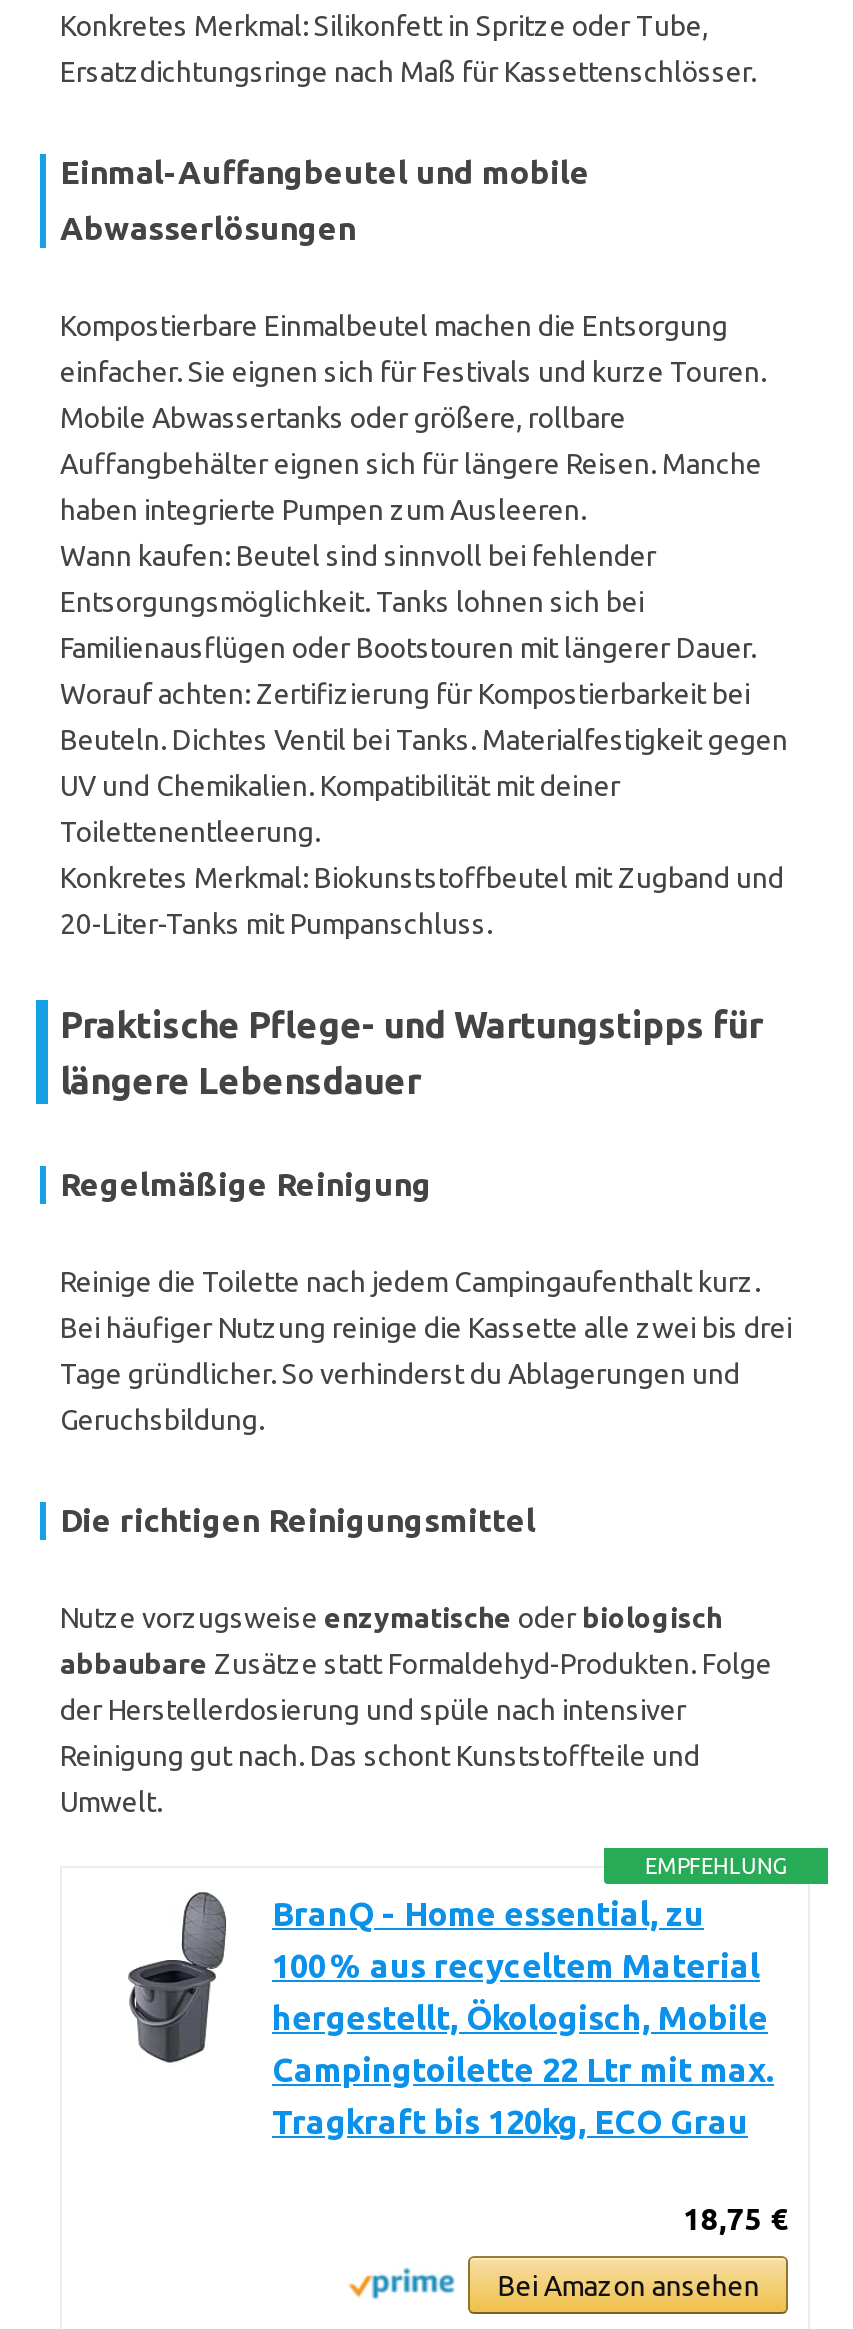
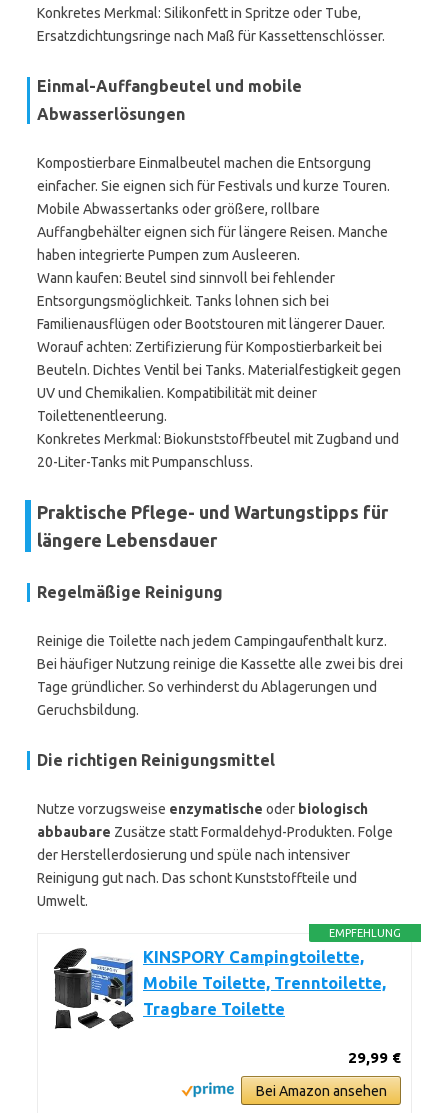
[96,1890,774,2140] [image] | BranQ - Home essential, zu | 100 % aus recyceltem Material | hergestellt, Ökologisch, Mobile | Campingtoilette 22 Ltr mit max. | Tragkraft bis 120kg, ECO Grau -> [53,946,386,1030] [image] | KINSPORY Campingtoilette, | Mobile Toilette, Trenntoilette, | Tragbare Toilette
[683,2202,789,2236] 18,75 € -> [348,1049,401,1066] 29,99 €

